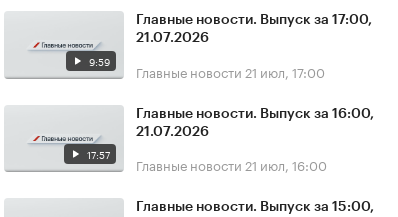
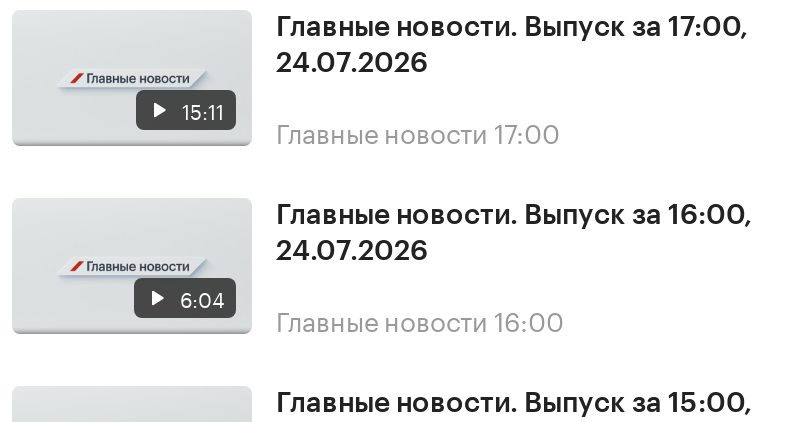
[136,31,209,45] 21.07.2026 -> [276,50,428,78] 24.07.2026
[86,53,110,69] 9:59 -> [176,93,224,125] 15:11
[136,61,325,81] Главные новости 21 июл, 17:00 -> [276,109,560,149] Главные новости 17:00
[136,125,209,139] 21.07.2026 -> [276,237,428,265] 24.07.2026
[84,146,110,162] 17:57 -> [174,281,224,313] 6:04
[136,154,327,174] Главные новости 21 июл, 16:00 -> [276,297,564,337] Главные новости 16:00

